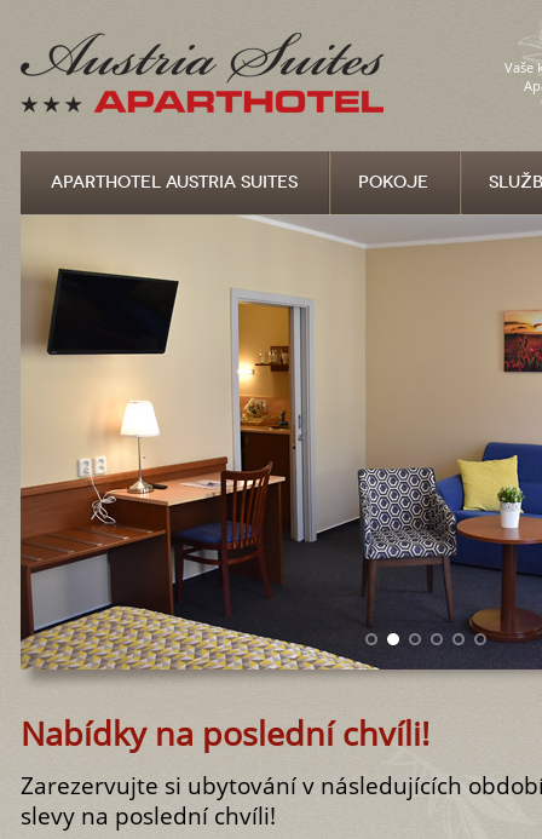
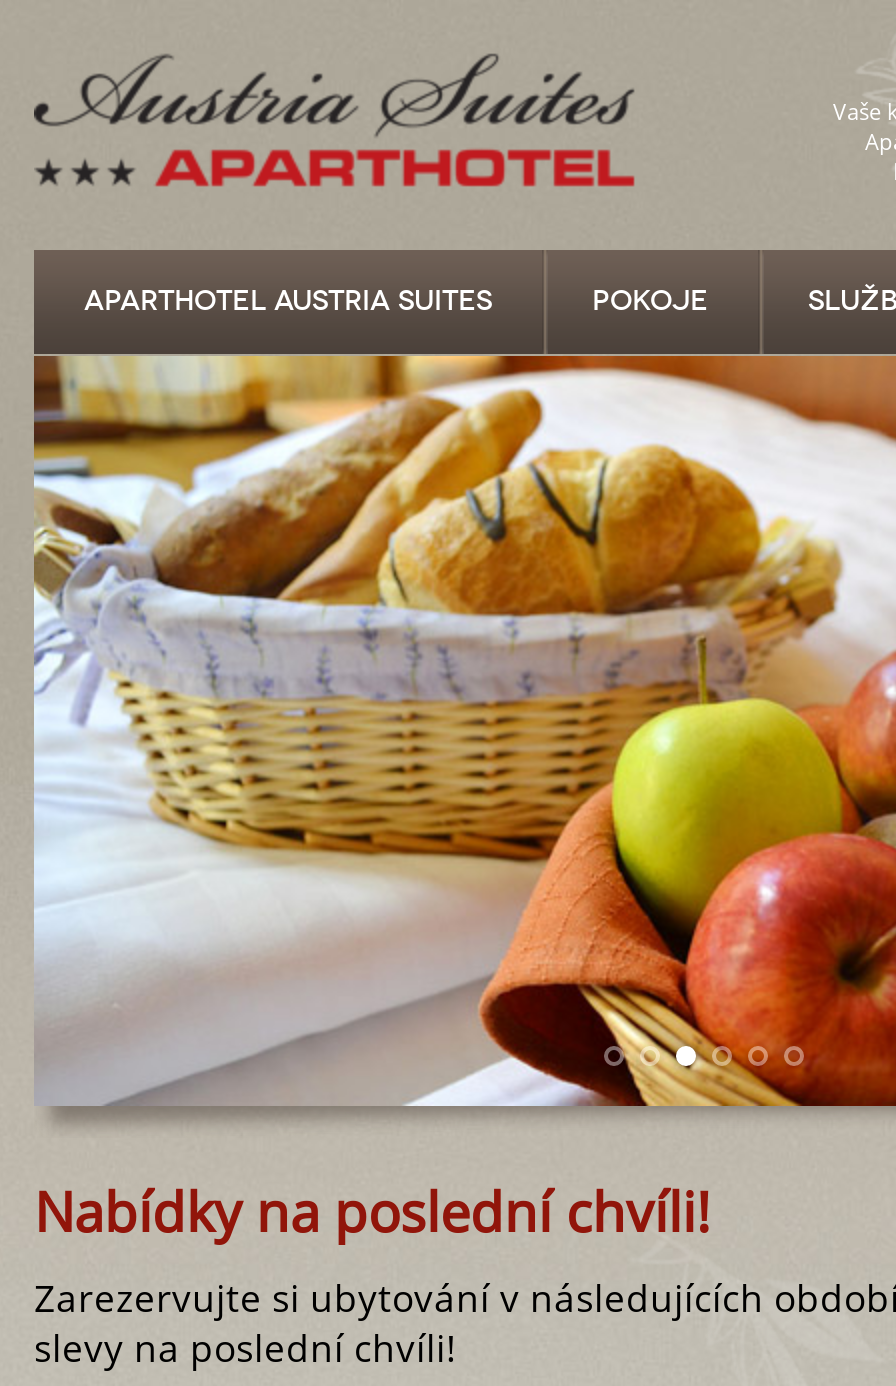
[19,214,538,671] [image] -> [32,354,890,1108] [image]

